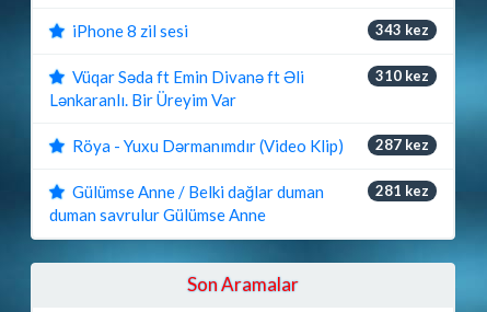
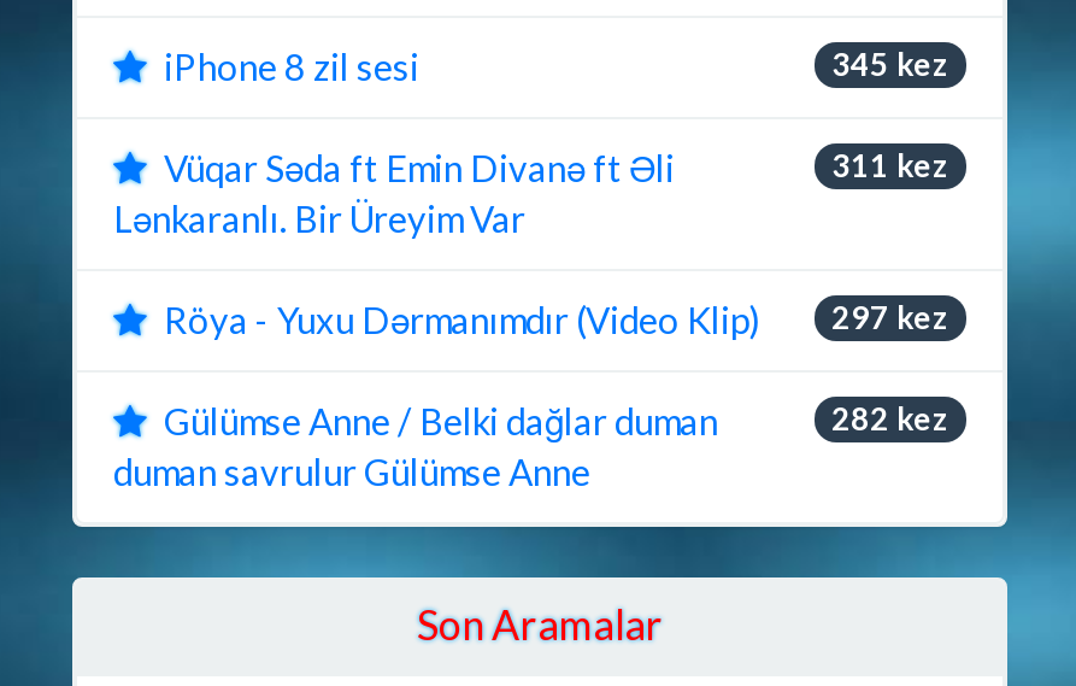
[375,20,429,38] 343 kez -> [831,43,949,82] 345 kez
[375,66,429,84] 310 kez -> [831,145,949,183] 311 kez
[72,135,429,155] Röya - Yuxu Dərmanımdır (Video Klip) 287 kez -> [164,297,949,340] Röya - Yuxu Dərmanımdır (Video Klip) 297 kez
[375,181,429,199] 281 kez -> [831,398,949,436] 282 kez

